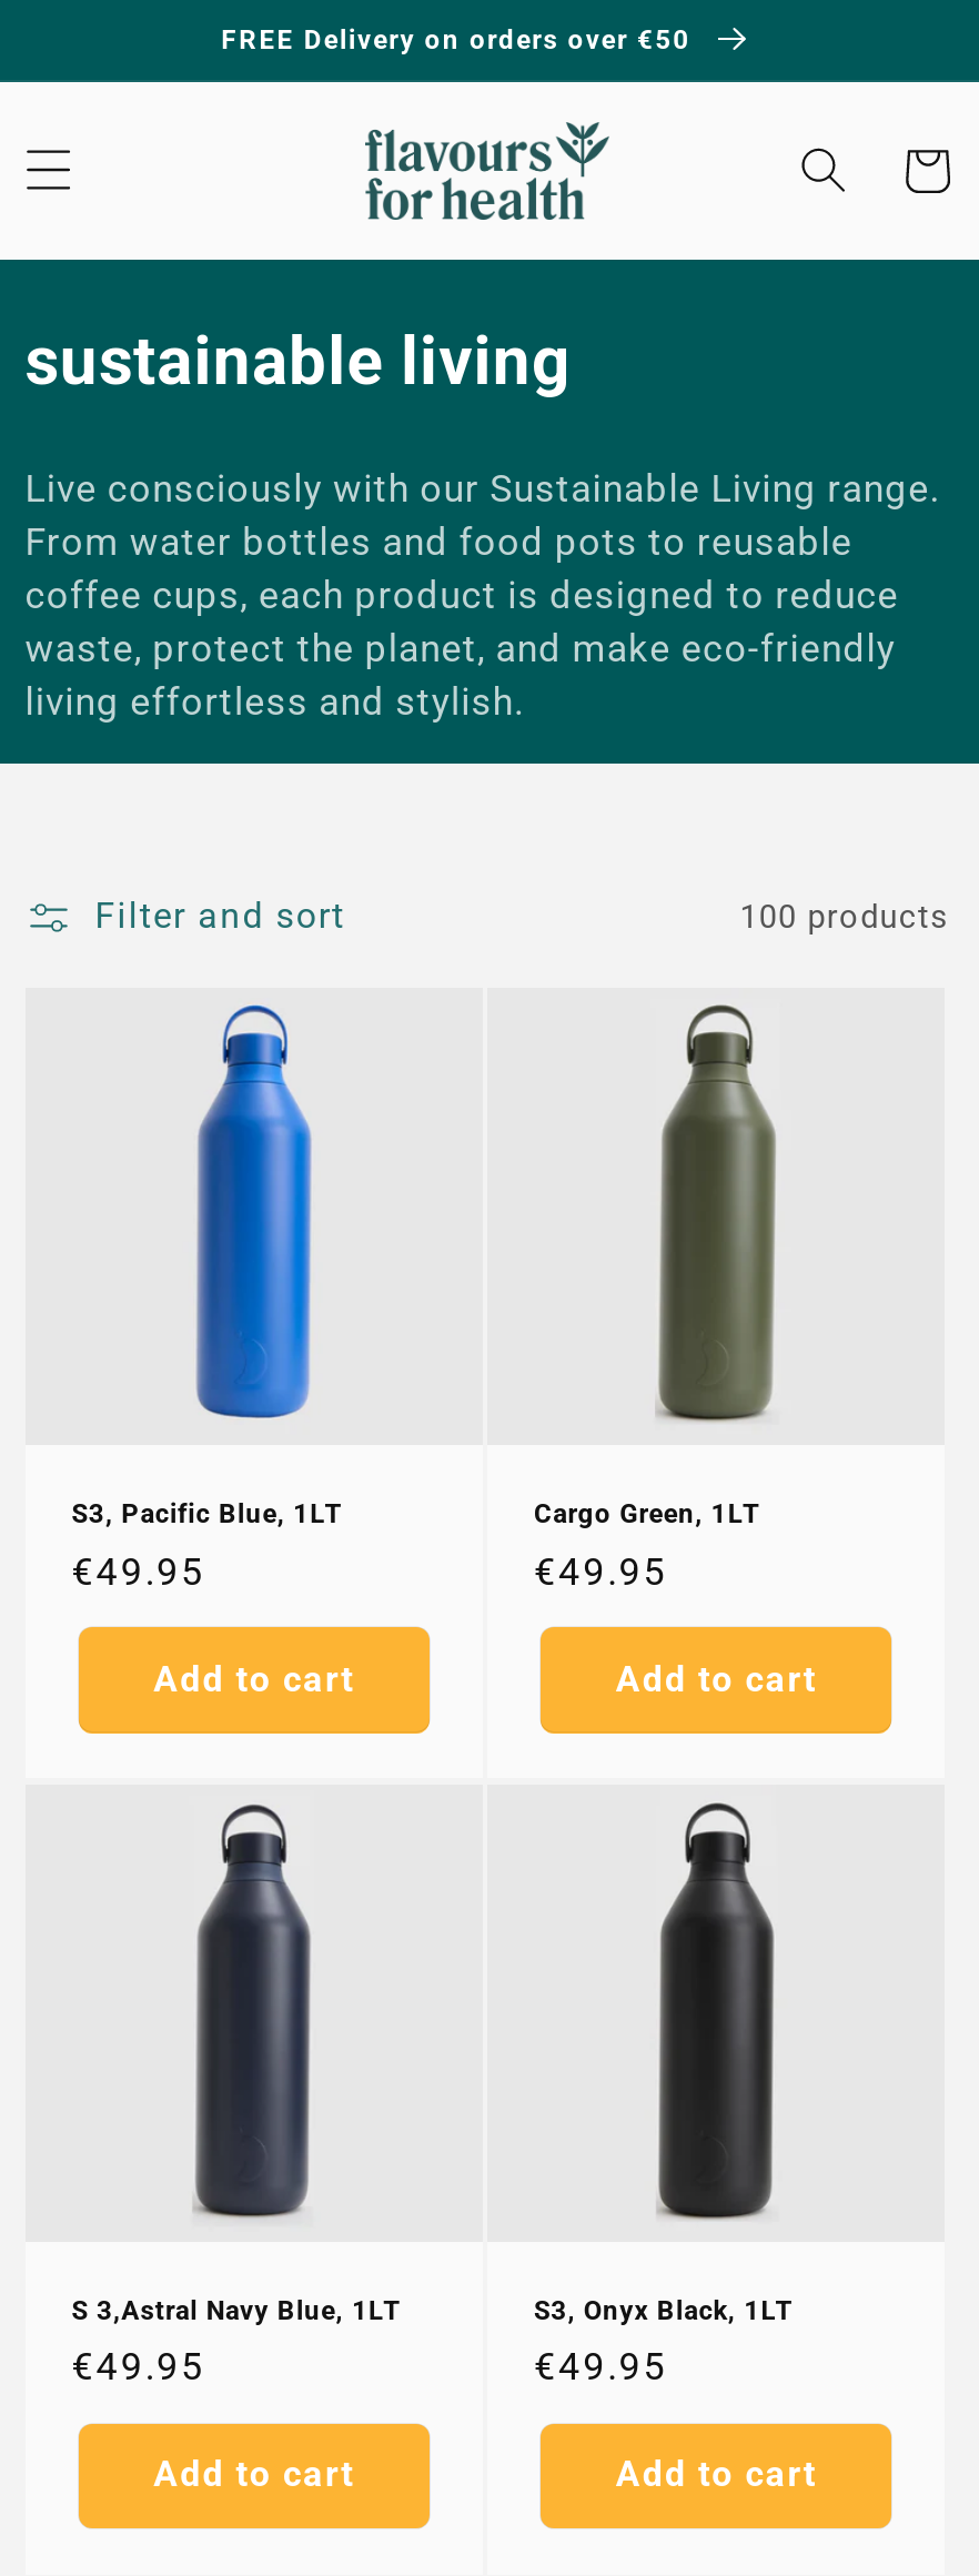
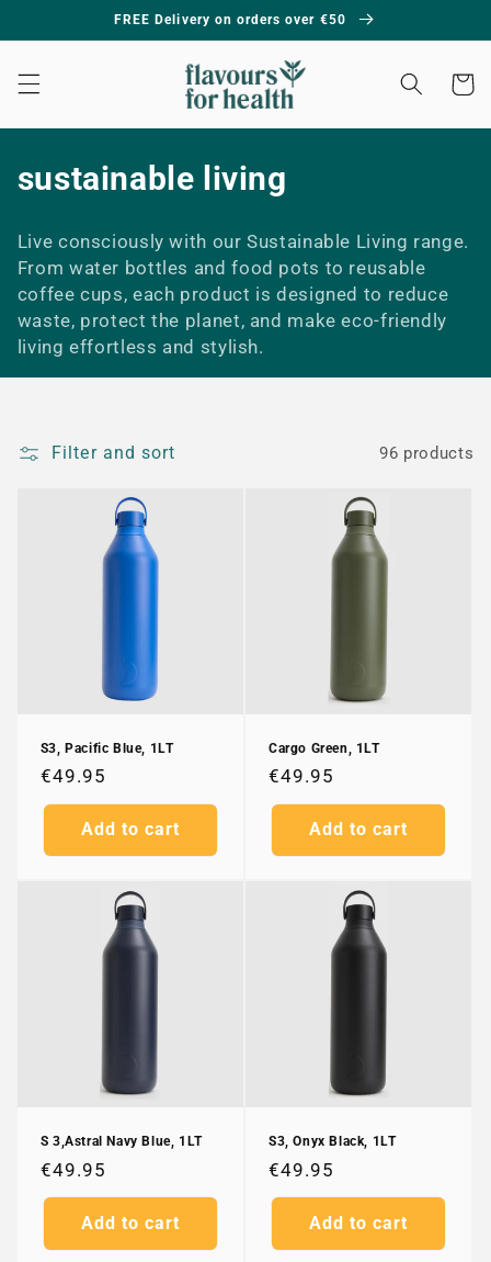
[740,897,949,937] 100 products -> [380,443,474,463] 96 products

